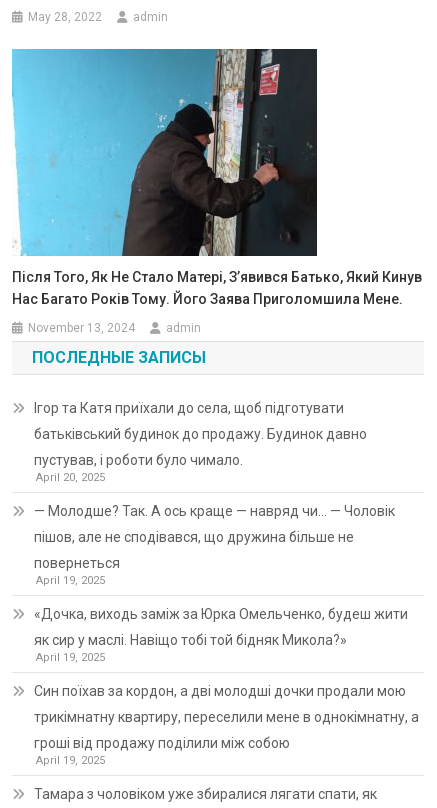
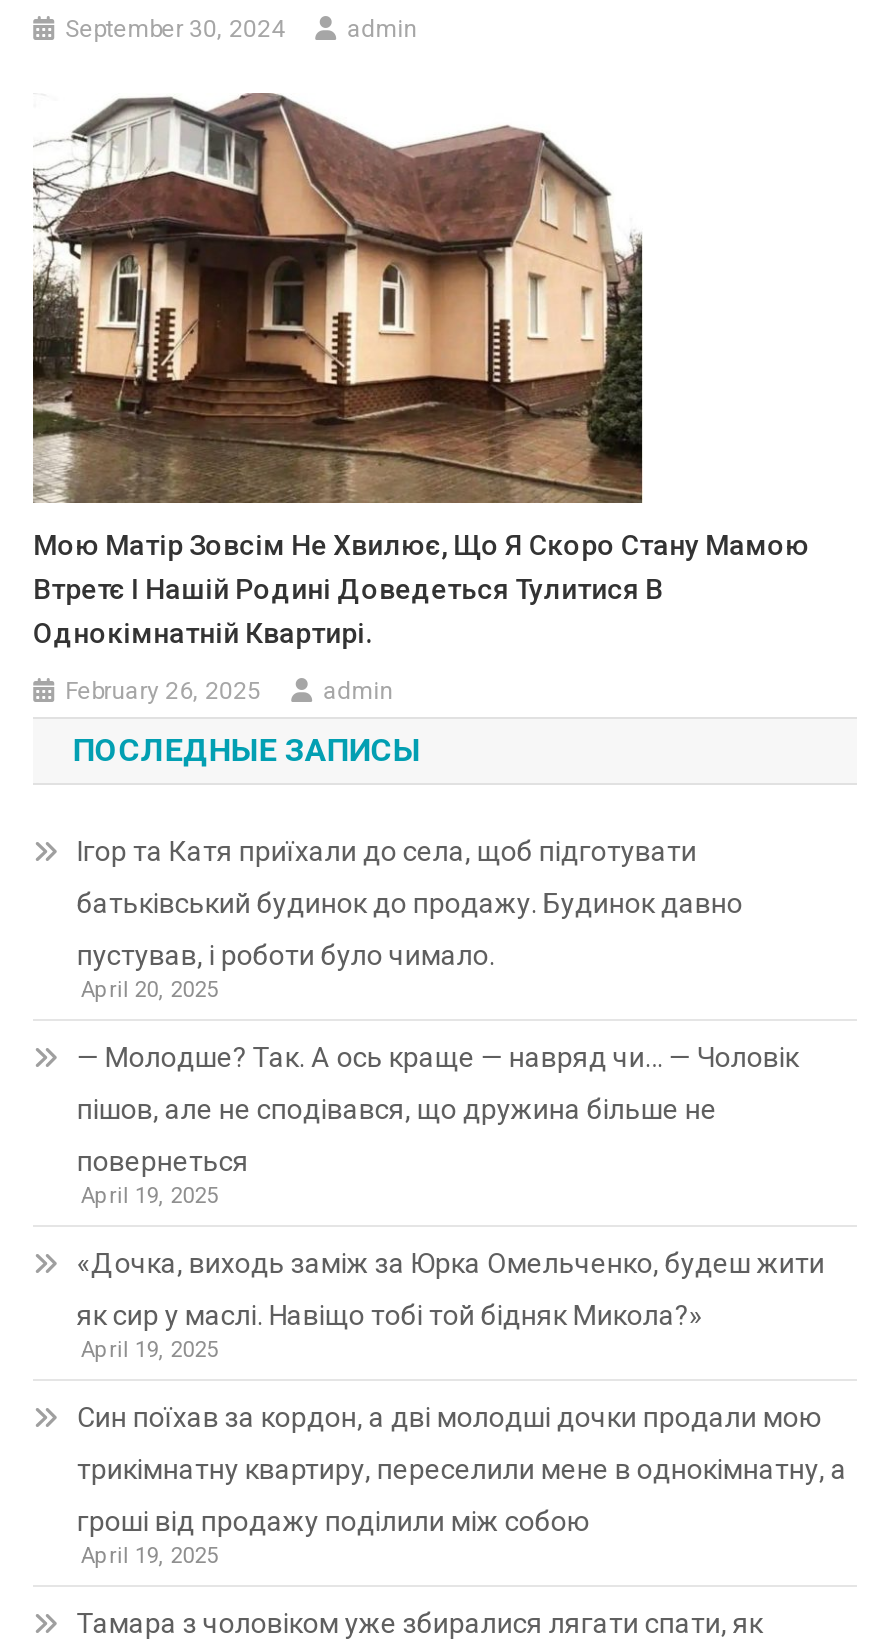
[28,10,102,24] May 28, 2022 -> [65,14,285,42] September 30, 2024
[11,48,422,307] [image] | Після Того, Як Не Стало Матері, З’явився Батько, Який Кинув | Нас Багато Років Тому. Його Заява Приголомшила Мене. -> [31,93,809,650] [image] | Мою Матір Зовсім Не Хвилює, Що Я Скоро Стану Мамою | Втретє І Нашій Родині Доведеться Тулитися В | Однокімнатній Квартирі.
[28,321,135,335] November 13, 2024 -> [65,678,261,706] February 26, 2025

